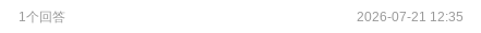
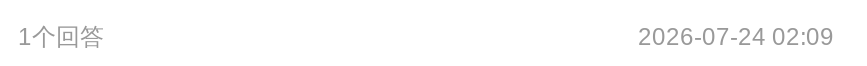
[357,10,464,24] 2026-07-21 12:35 -> [638,23,834,51] 2026-07-24 02:09

